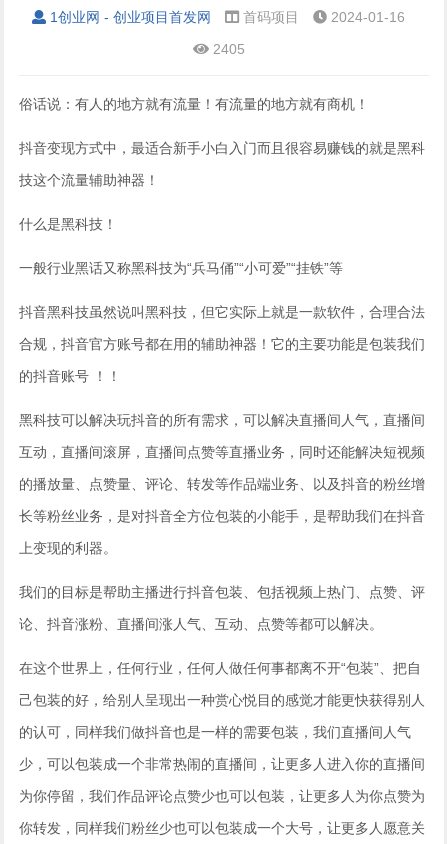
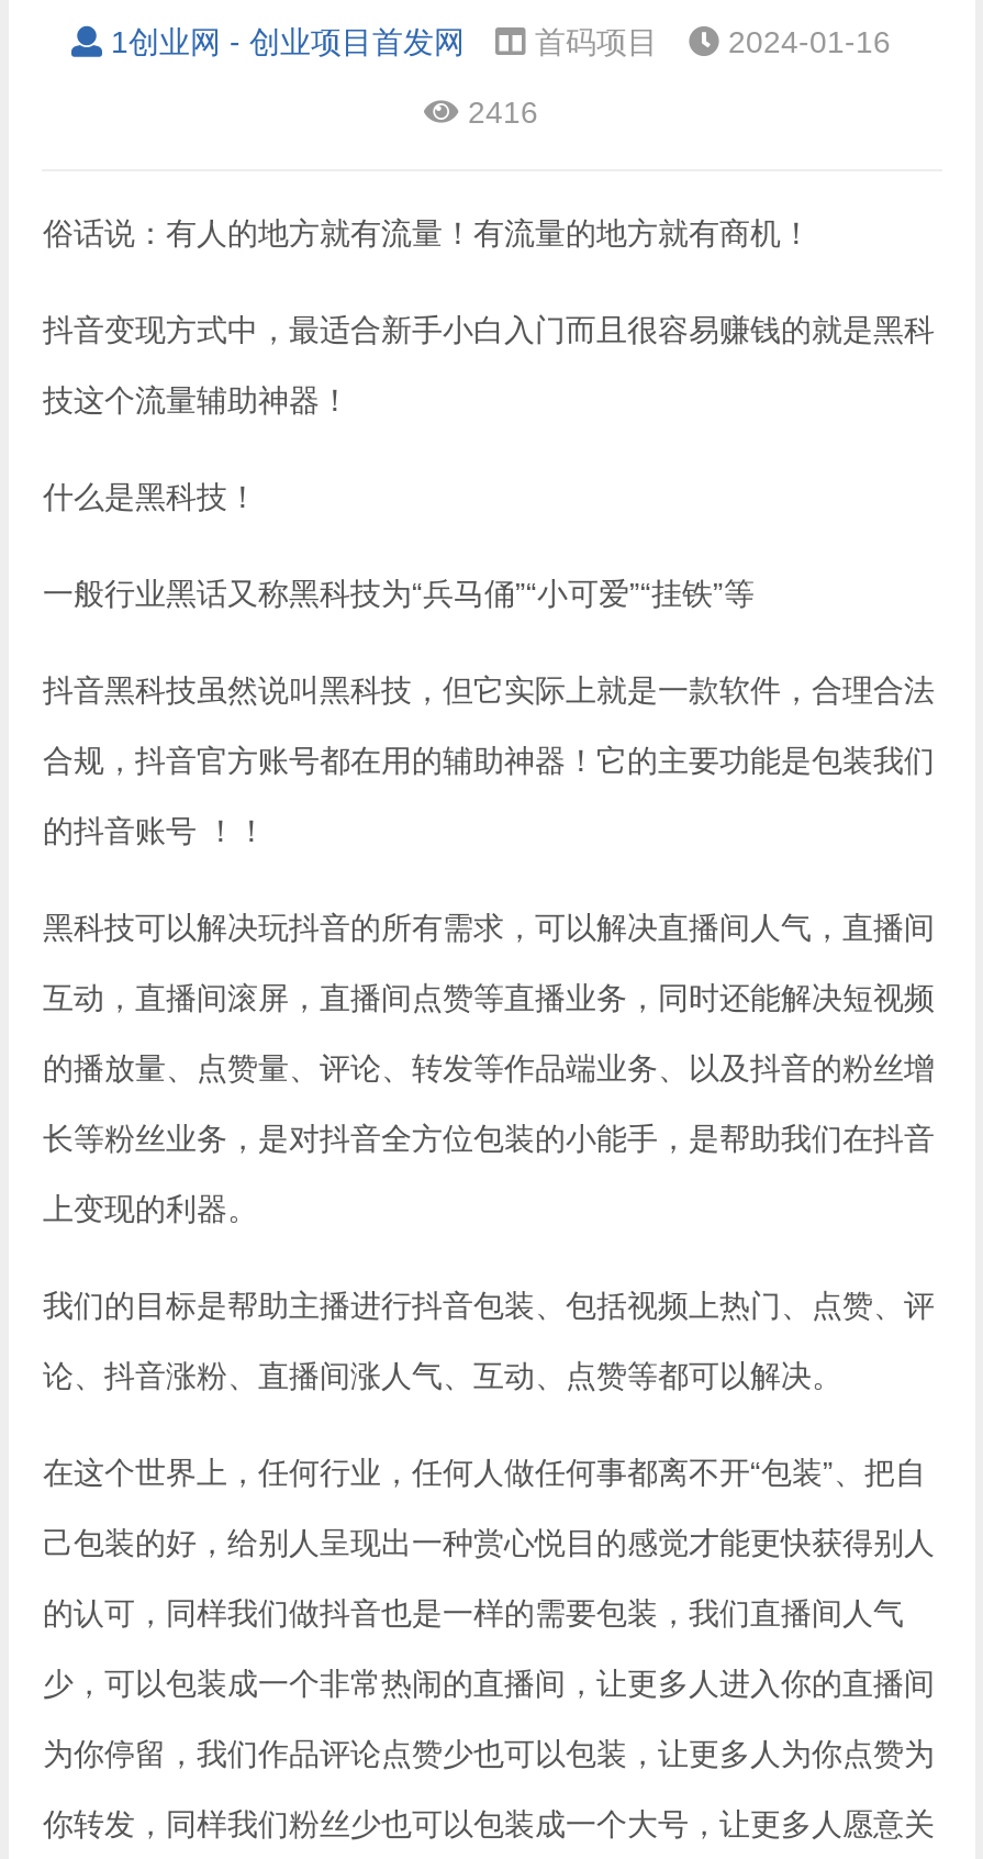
[213,41,245,57] 2405 -> [468,94,538,130] 2416

